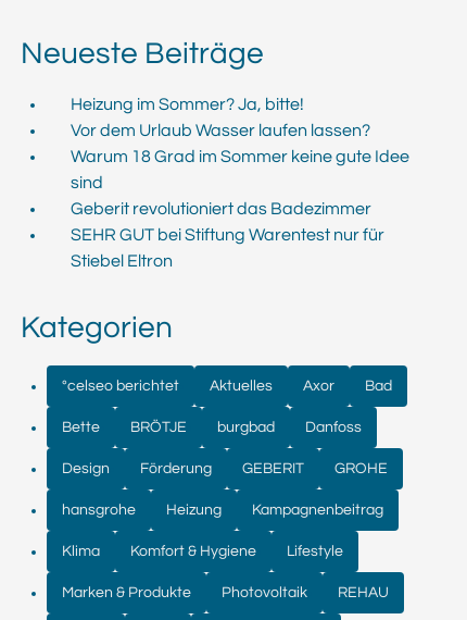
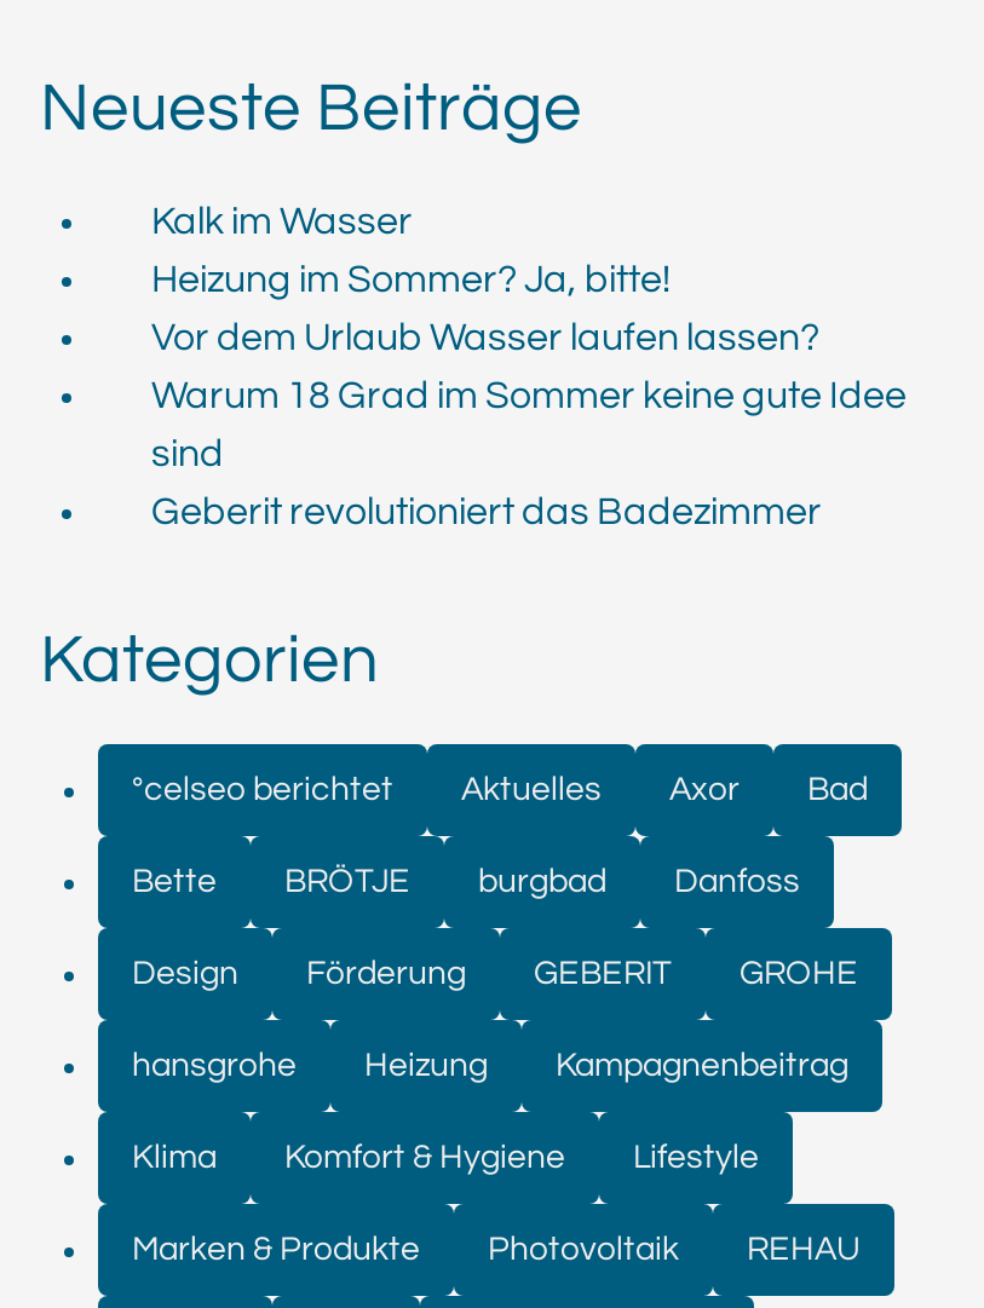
none -> [151,203,413,242] Kalk im Wasser
moved [71,96,409,218] -> [151,261,907,532]: Heizung im Sommer? Ja, bitte! | Vor dem Urlaub Wasser laufen lassen? | Warum 18 Grad im Sommer keine gute Idee | sind | Geberit revolutioniert das Badezimmer
[71,227,384,270] SEHR GUT bei Stiftung Warentest nur für | Stiebel Eltron -> none

